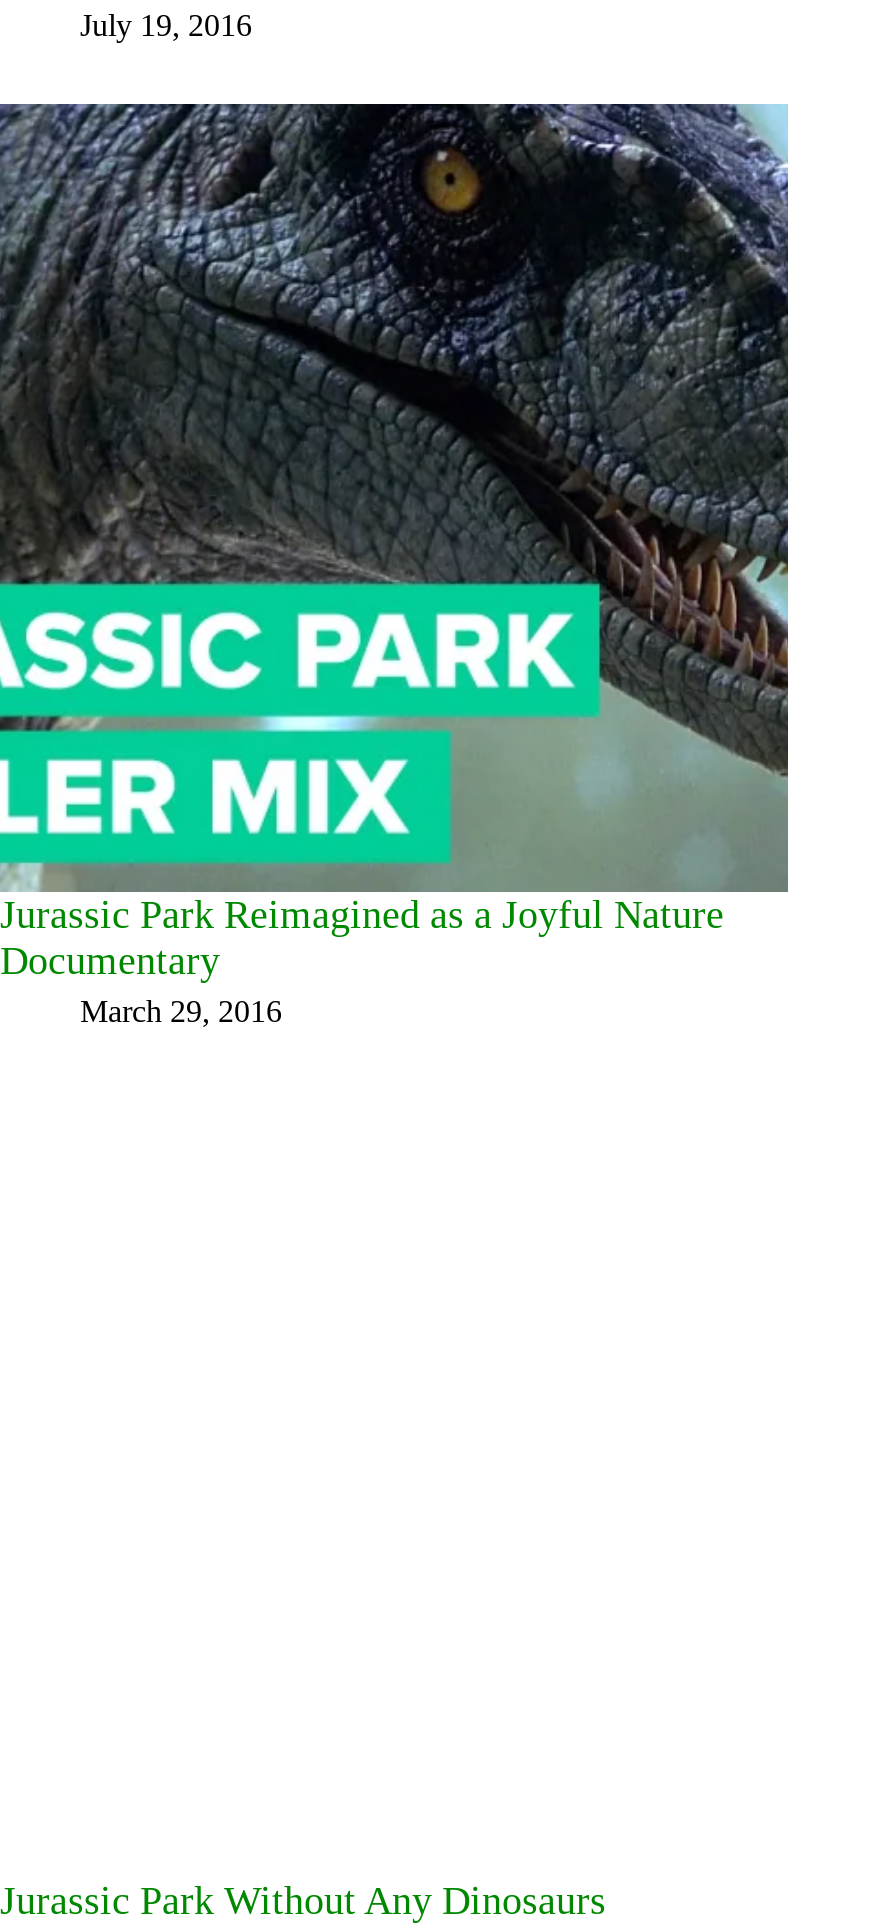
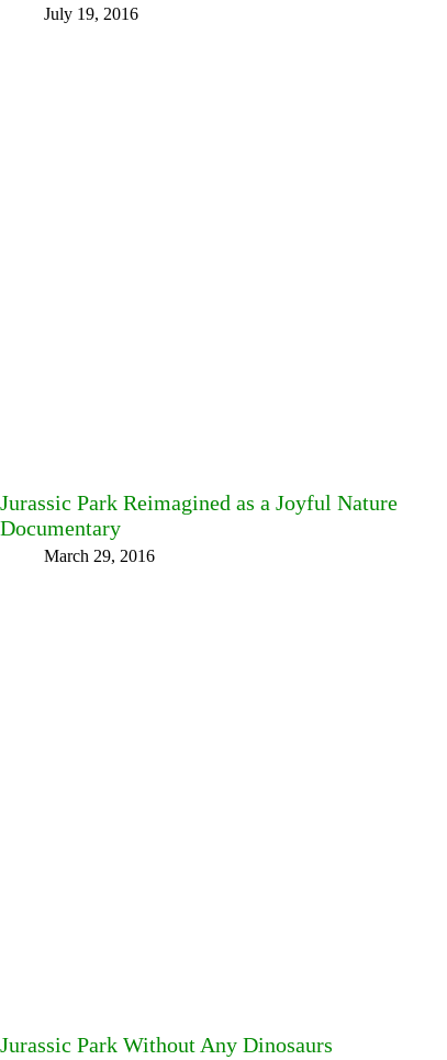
[6,102,790,894] [image] -> none

